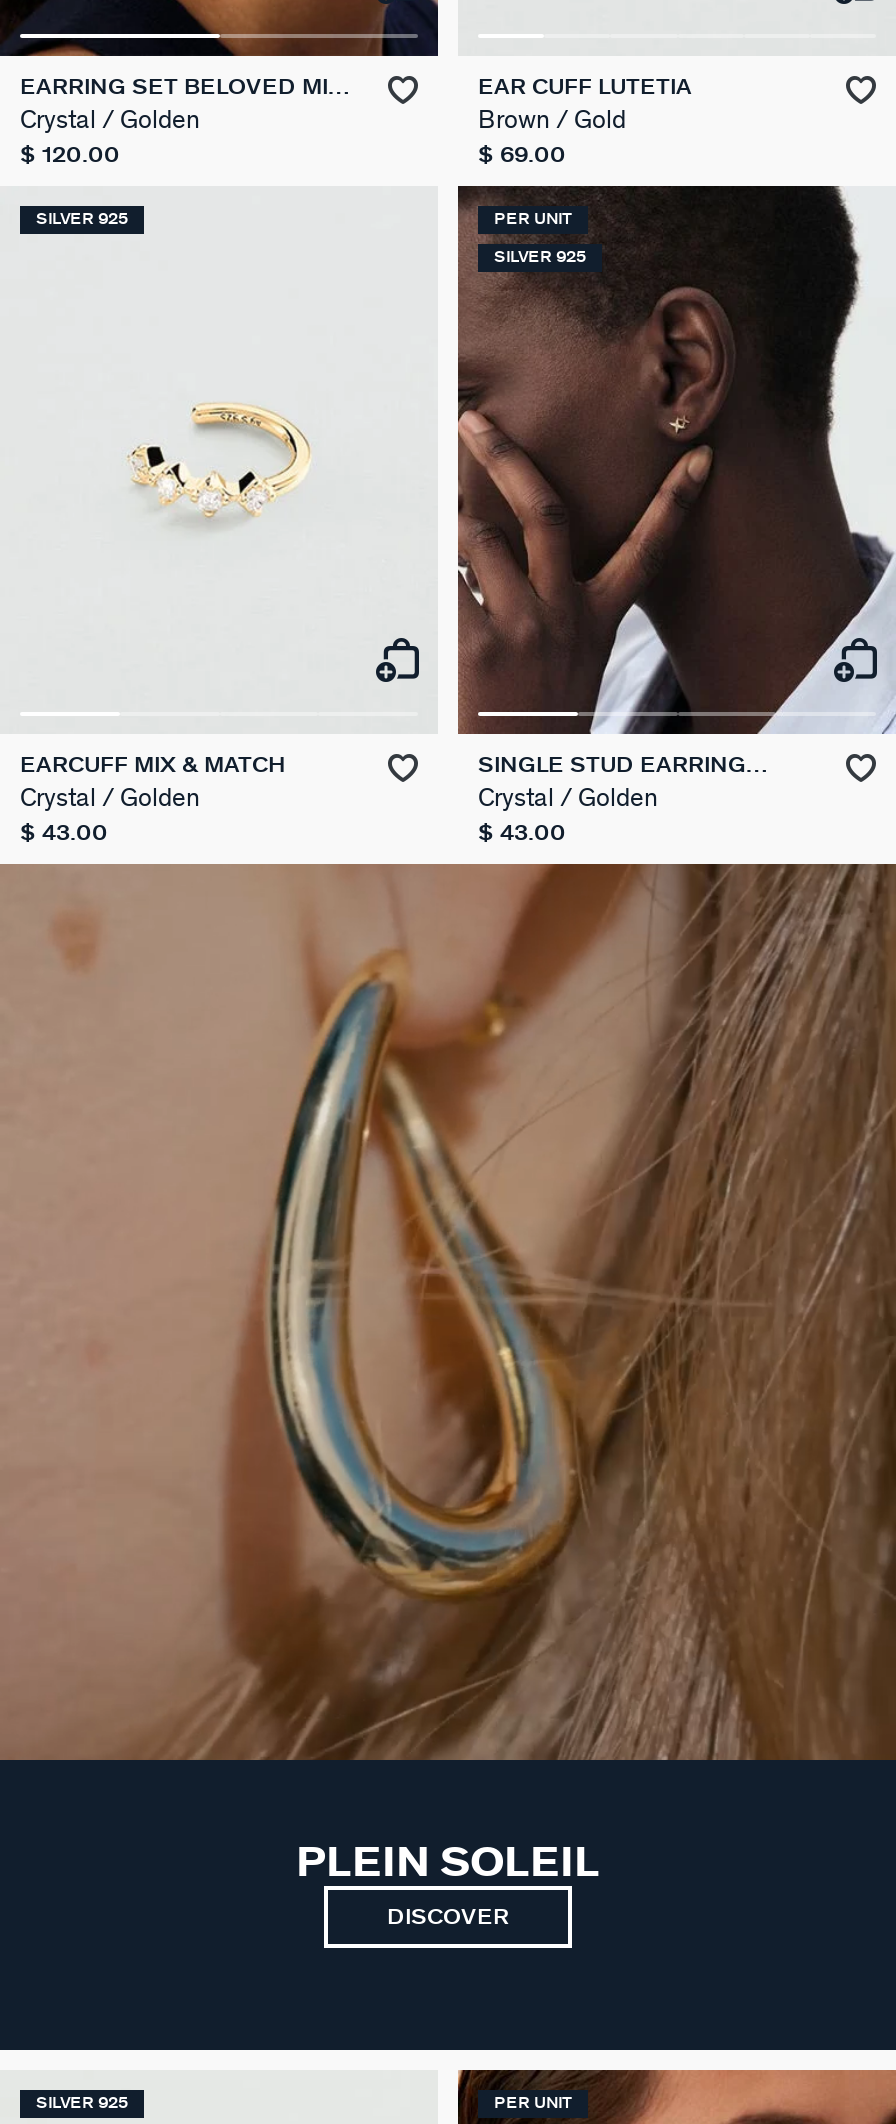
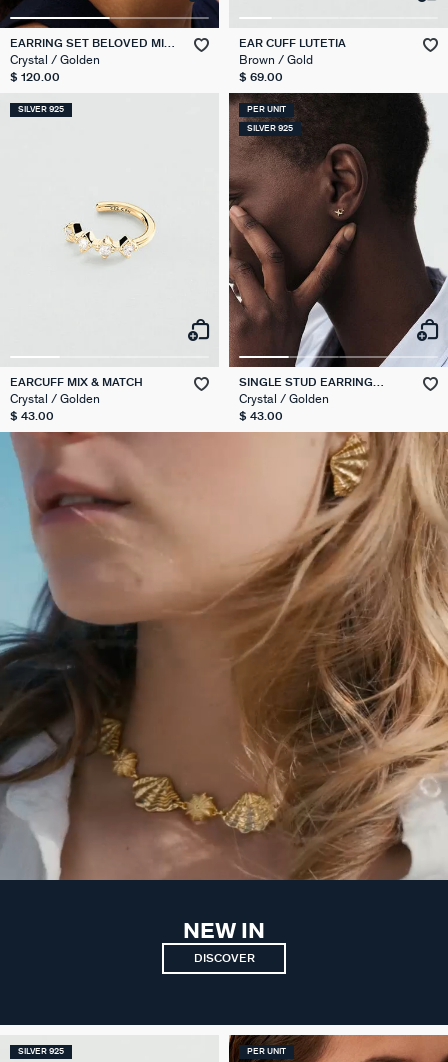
[6,862,890,1760] [image] -> [3,431,445,881] [image]
[296,1842,600,1884] PLEIN SOLEIL -> [183,921,265,942] NEW IN

